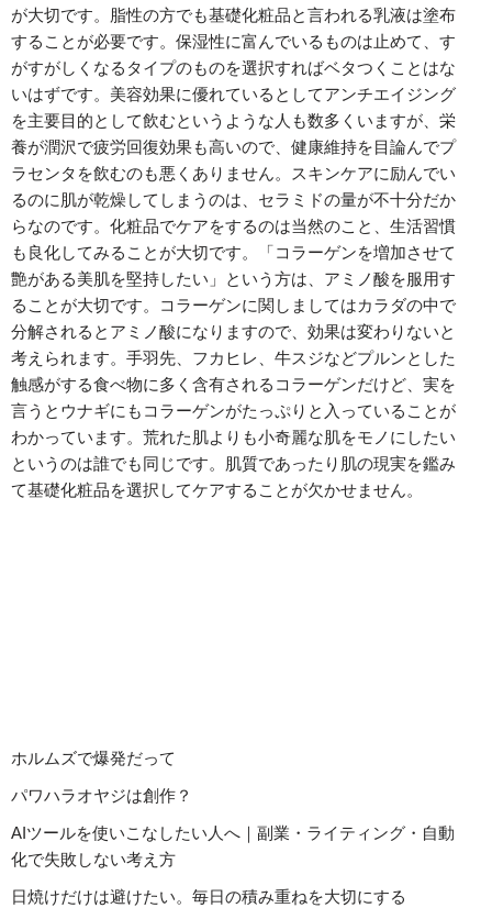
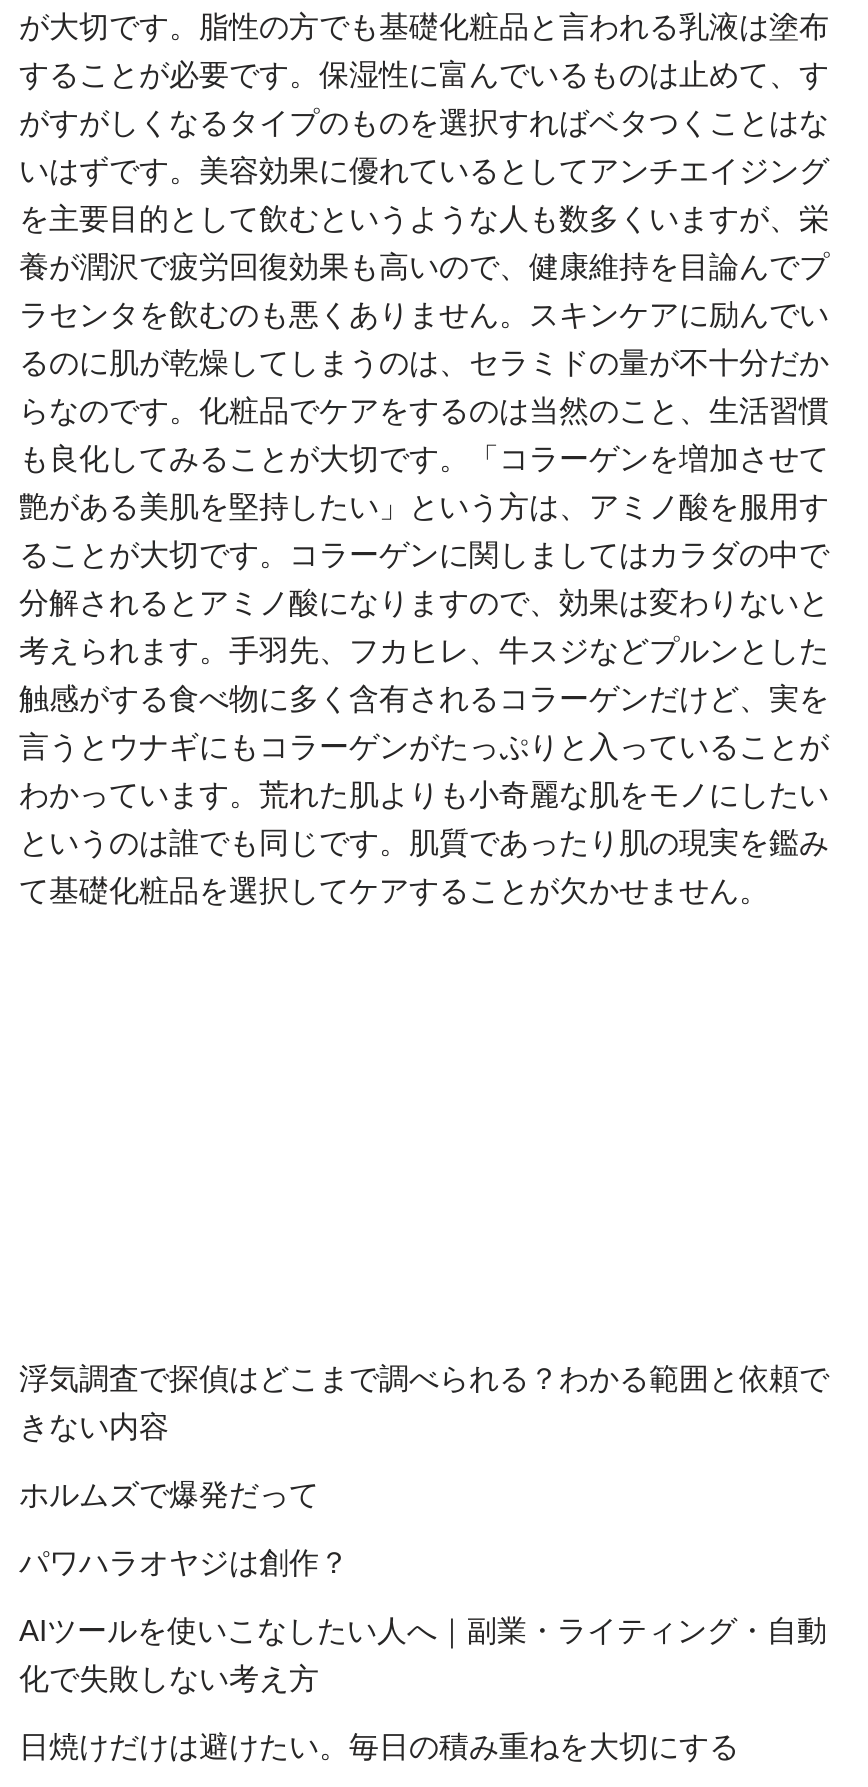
none -> [19,1361,829,1443] 浮気調査で探偵はどこまで調べられる？わかる範囲と依頼で | きない内容

